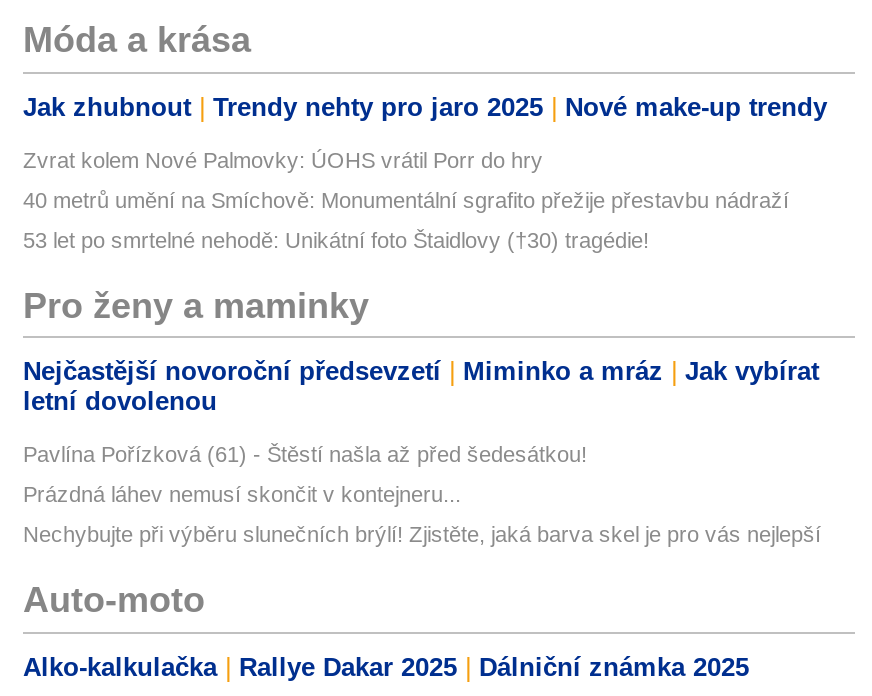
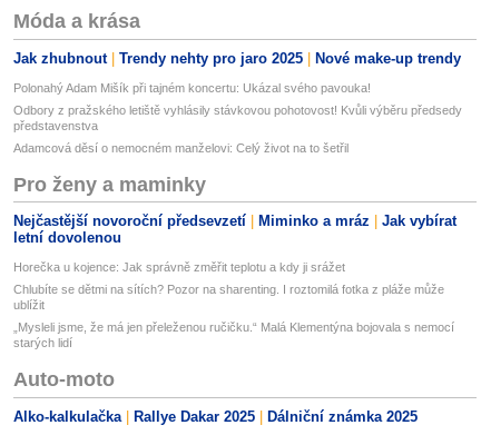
[23,148,543,172] Zvrat kolem Nové Palmovky: ÚOHS vrátil Porr do hry -> [13,81,371,94] Polonahý Adam Mišík při tajném koncertu: Ukázal svého pavouka!
[23,188,789,212] 40 metrů umění na Smíchově: Monumentální sgrafito přežije přestavbu nádraží -> [13,103,462,132] Odbory z pražského letiště vyhlásily stávkovou pohotovost! Kvůli výběru předsedy | představenstva
[23,228,649,252] 53 let po smrtelné nehodě: Unikátní foto Štaidlovy (†30) tragédie! -> [13,141,349,155] Adamcová děsí o nemocném manželovi: Celý život na to šetřil
[23,443,587,467] Pavlína Pořízková (61) - Štěstí našla až před šedesátkou! -> [13,261,345,274] Horečka u kojence: Jak správně změřit teplotu a kdy ji srážet
[23,483,461,507] Prázdná láhev nemusí skončit v kontejneru... -> [13,283,444,312] Chlubíte se dětmi na sítích? Pozor na sharenting. I roztomilá fotka z pláže může | ublížit
[23,523,821,547] Nechybujte při výběru slunečních brýlí! Zjistěte, jaká barva skel je pro vás nejlepší -> [13,321,454,350] „Mysleli jsme, že má jen přeleženou ručičku.“ Malá Klementýna bojovala s nemocí | starých lidí

